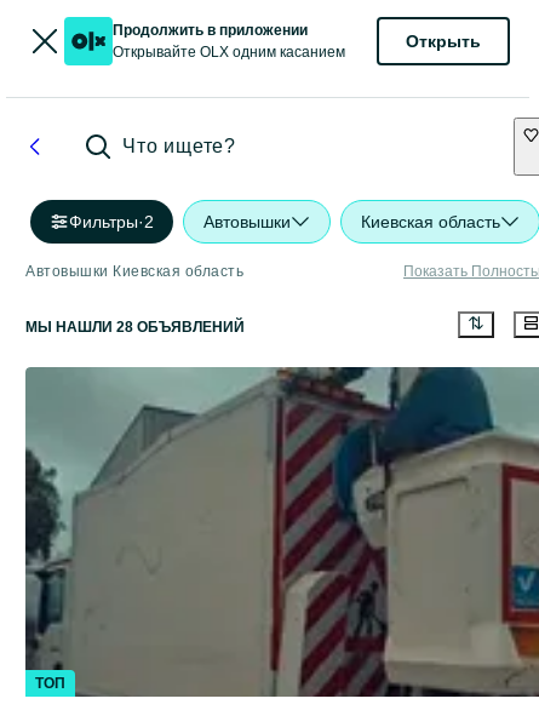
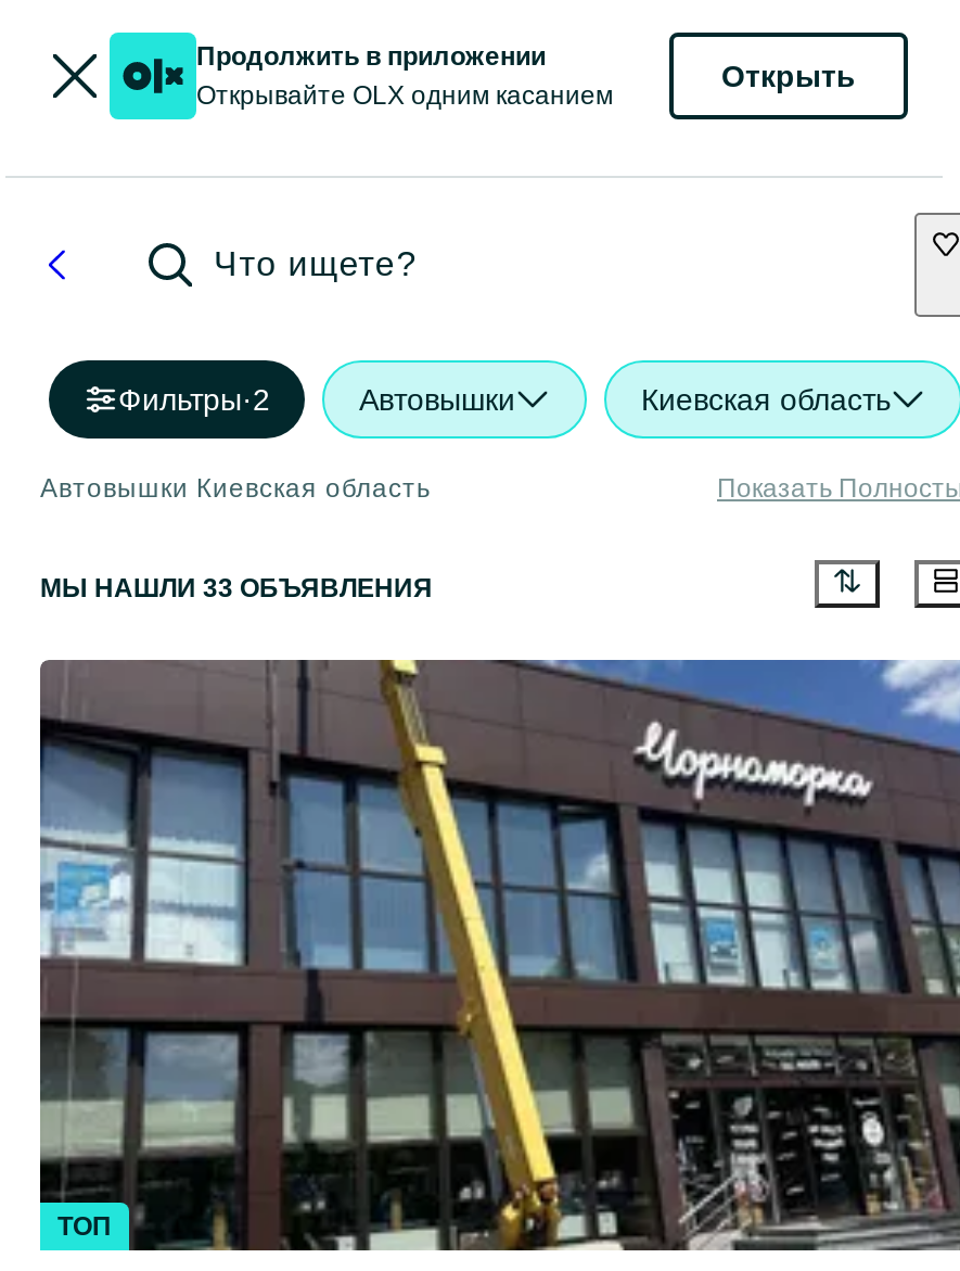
[25,319,245,336] МЫ НАШЛИ 28 ОБЪЯВЛЕНИЙ -> [40,574,433,604] МЫ НАШЛИ 33 ОБЪЯВЛЕНИЯ
[24,366,535,698] [image] -> [38,658,953,1253] [image]

